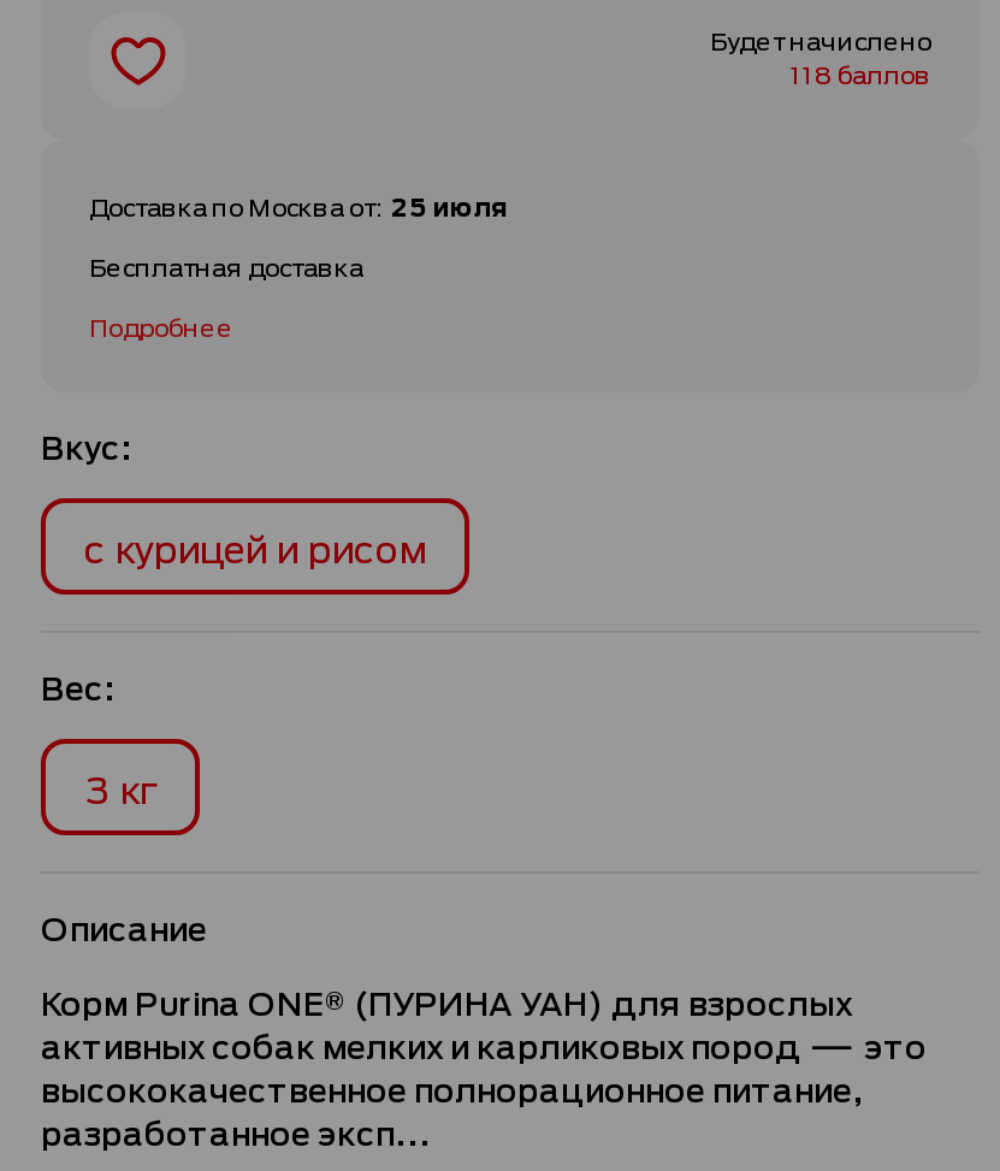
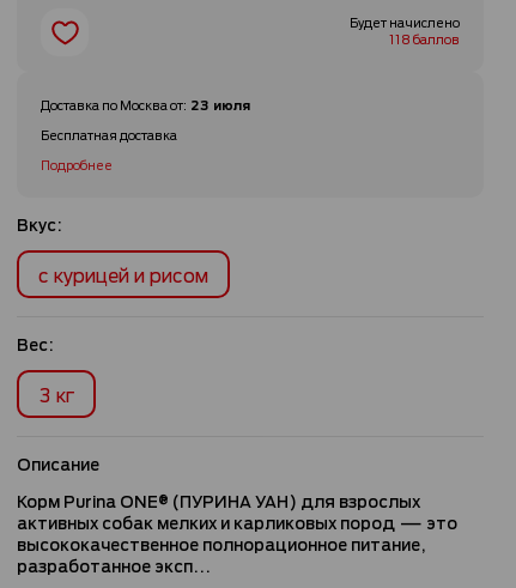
[89,185,508,224] Доставка по Москва от: 25 июля -> [41,95,250,114] Доставка по Москва от: 23 июля

